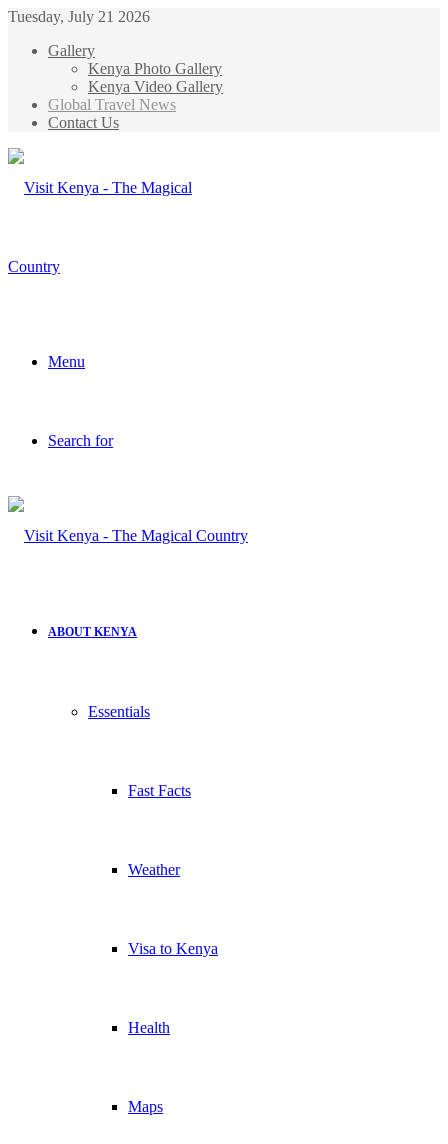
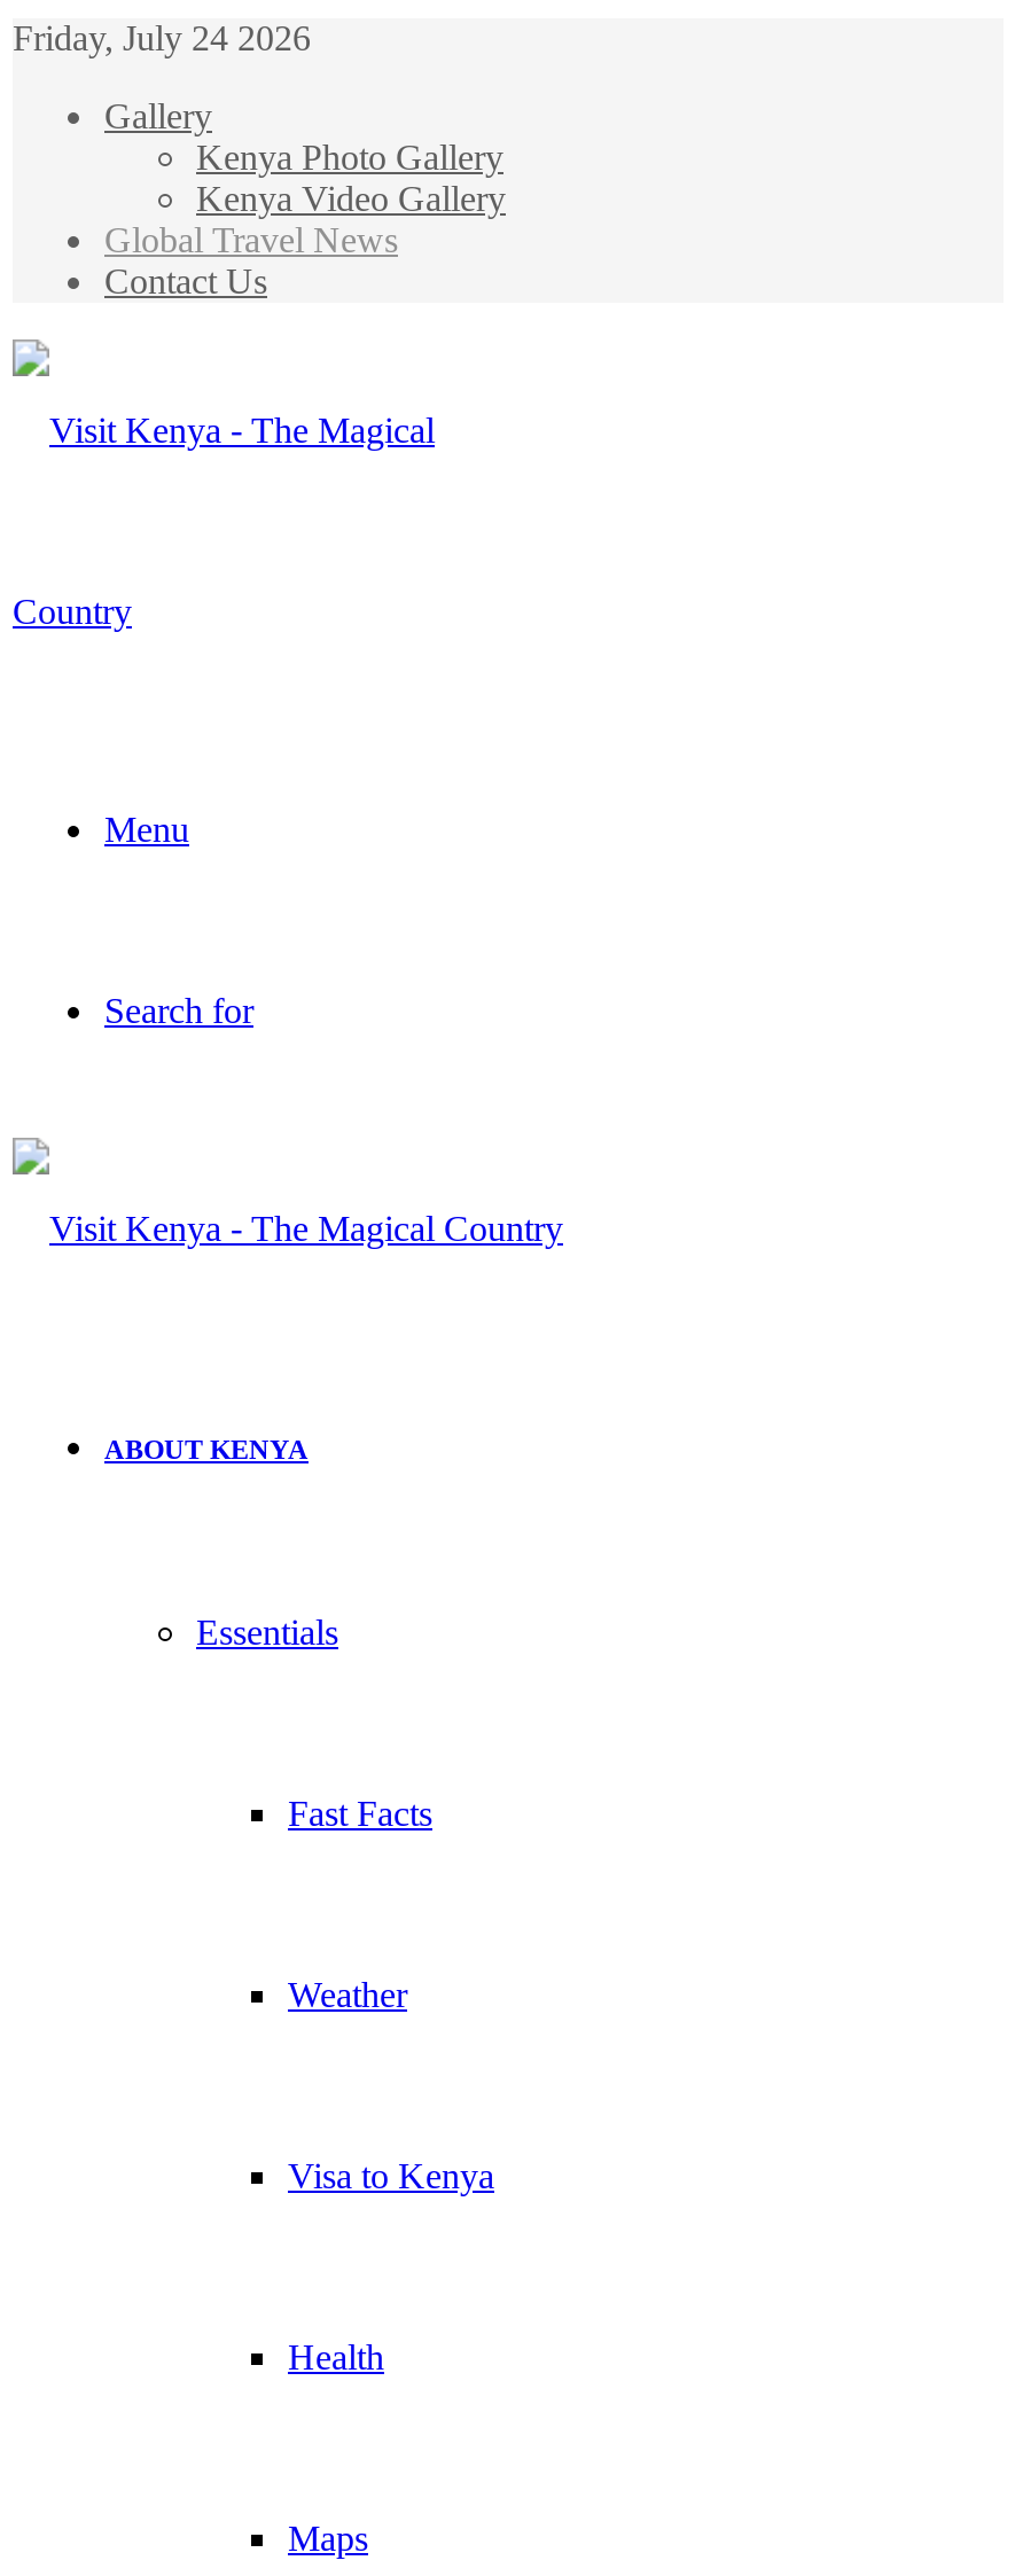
[8,8,150,25] Tuesday, July 21 2026 -> [13,18,311,57] Friday, July 24 2026

